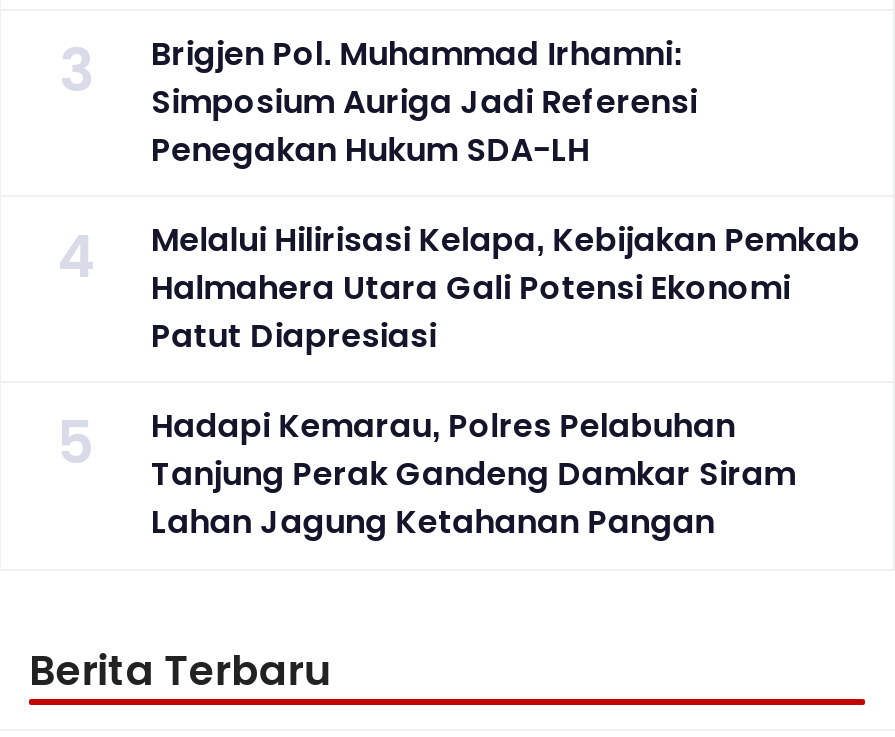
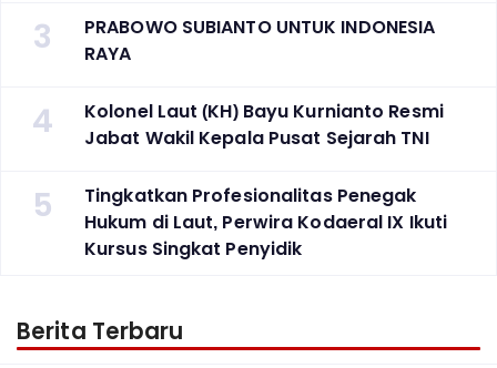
[151,31,697,173] Brigjen Pol. Muhammad Irhamni: | Simposium Auriga Jadi Referensi | Penegakan Hukum SDA-LH -> [84,15,435,67] PRABOWO SUBIANTO UNTUK INDONESIA | RAYA
[151,217,860,359] Melalui Hilirisasi Kelapa, Kebijakan Pemkab | Halmahera Utara Gali Potensi Ekonomi | Patut Diapresiasi -> [84,99,444,151] Kolonel Laut (KH) Bayu Kurnianto Resmi | Jabat Wakil Kepala Pusat Sejarah TNI
[151,403,796,545] Hadapi Kemarau, Polres Pelabuhan | Tanjung Perak Gandeng Damkar Siram | Lahan Jagung Ketahanan Pangan -> [84,183,447,262] Tingkatkan Profesionalitas Penegak | Hukum di Laut, Perwira Kodaeral IX Ikuti | Kursus Singkat Penyidik

